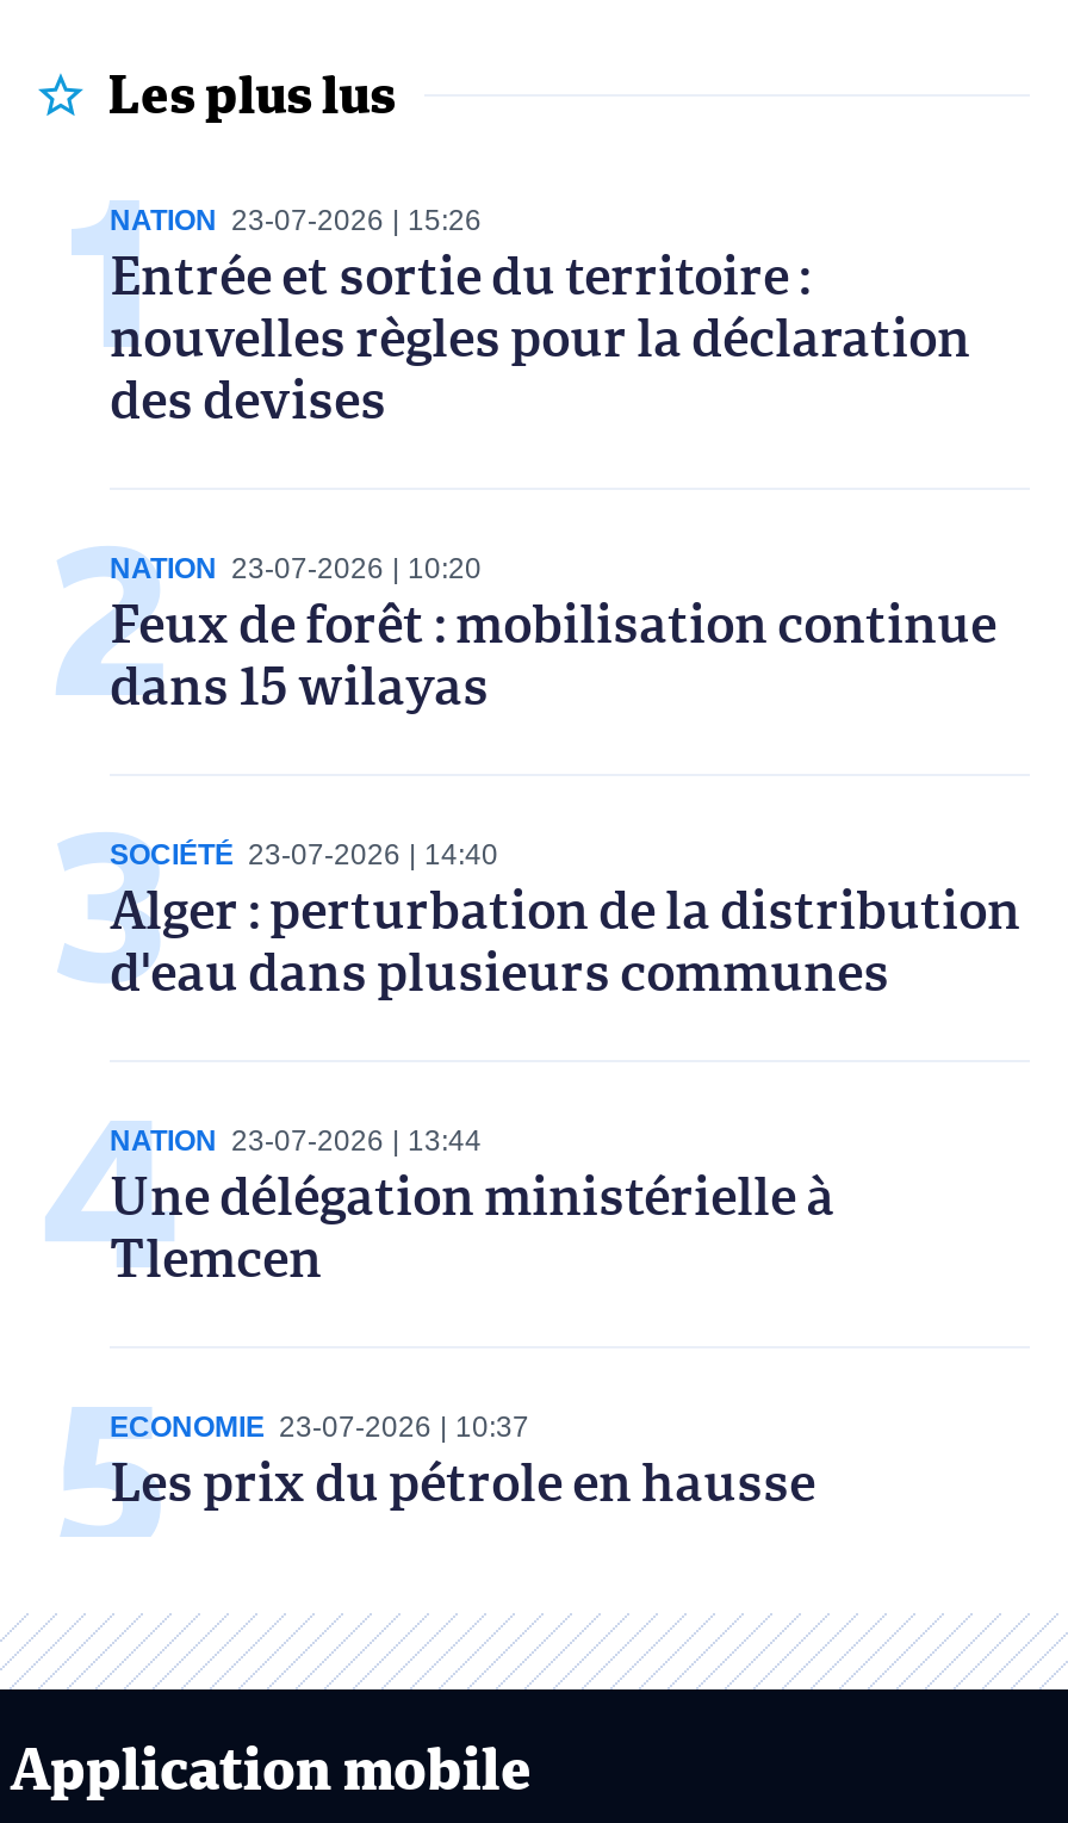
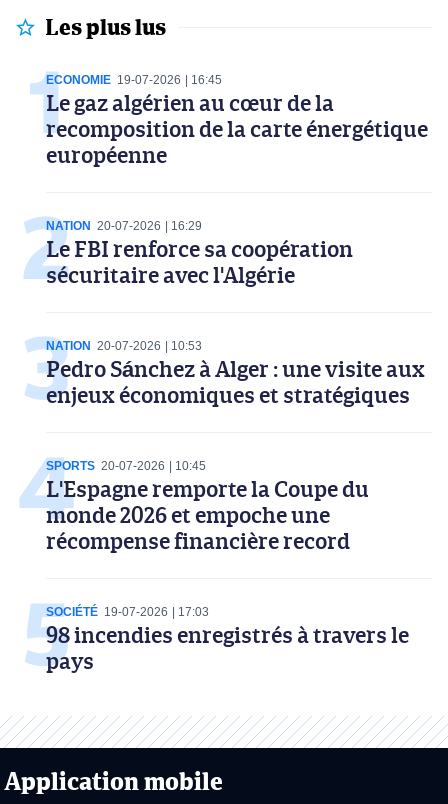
[110,203,970,434] NATION 23-07-2026 | 15:26 | Entrée et sortie du territoire : | nouvelles règles pour la déclaration | des devises -> [46,72,428,169] ECONOMIE 19-07-2026 | 16:45 | Le gaz algérien au cœur de la | recomposition de la carte énergétique | européenne
[110,551,996,720] NATION 23-07-2026 | 10:20 | Feux de forêt : mobilisation continue | dans 15 wilayas -> [46,219,353,290] NATION 20-07-2026 | 16:29 | Le FBI renforce sa coopération | sécuritaire avec l'Algérie
[110,837,1020,1007] SOCIÉTÉ 23-07-2026 | 14:40 | Alger : perturbation de la distribution | d'eau dans plusieurs communes -> [46,339,425,410] NATION 20-07-2026 | 10:53 | Pedro Sánchez à Alger : une visite aux | enjeux économiques et stratégiques
[110,1124,834,1293] NATION 23-07-2026 | 13:44 | Une délégation ministérielle à | Tlemcen -> [46,459,369,556] SPORTS 20-07-2026 | 10:45 | L'Espagne remporte la Coupe du | monde 2026 et empoche une | récompense financière record
[110,1410,815,1518] ECONOMIE 23-07-2026 | 10:37 | Les prix du pétrole en hausse -> [46,605,409,676] SOCIÉTÉ 19-07-2026 | 17:03 | 98 incendies enregistrés à travers le | pays

